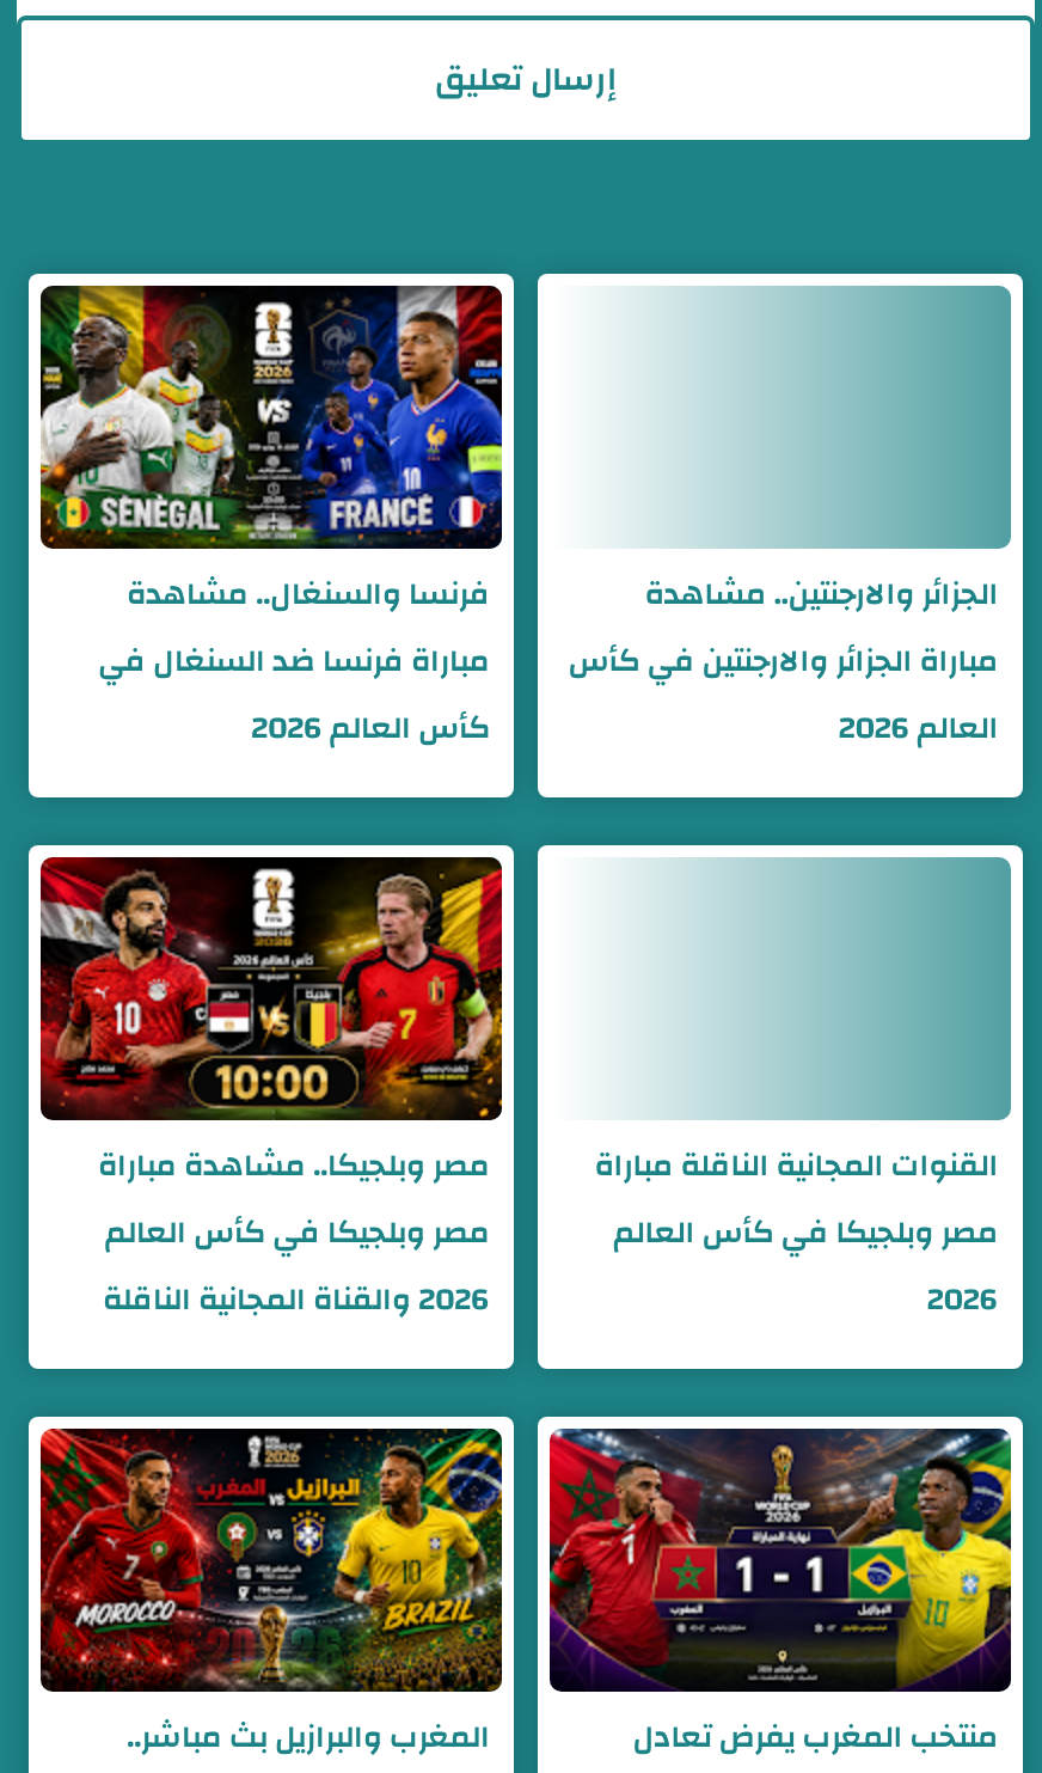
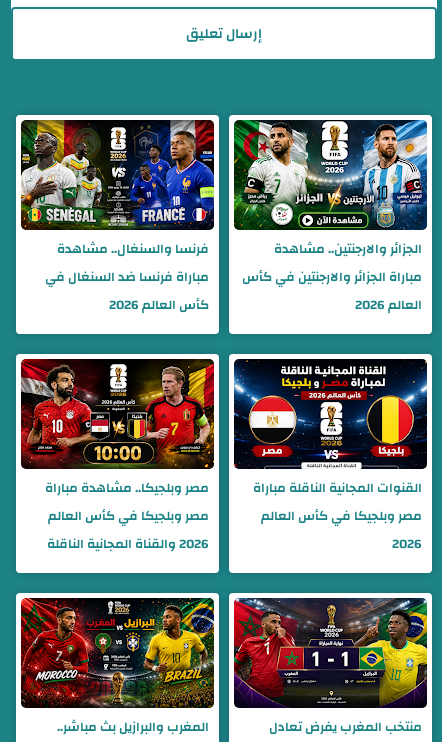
[550,283,1013,551] [image] -> [233,119,428,231] [image]
[550,855,1013,1123] [image] -> [233,358,428,470] [image]

